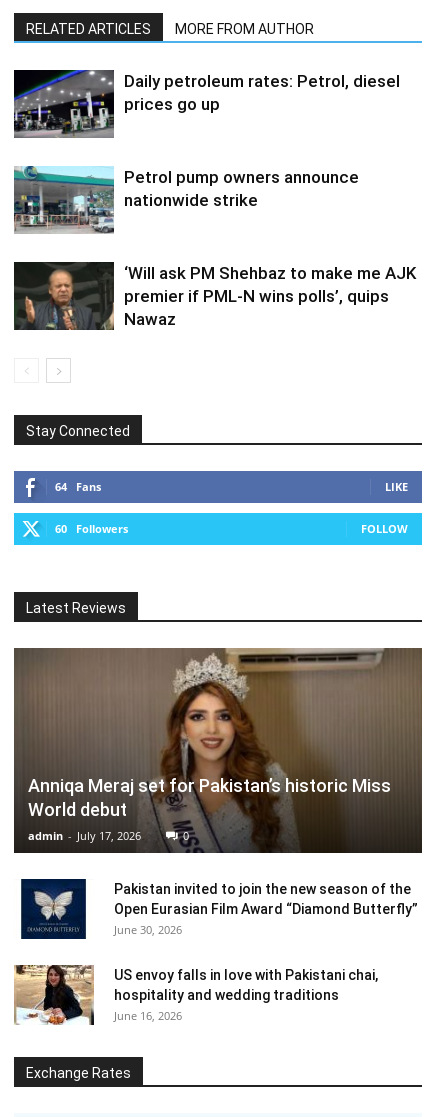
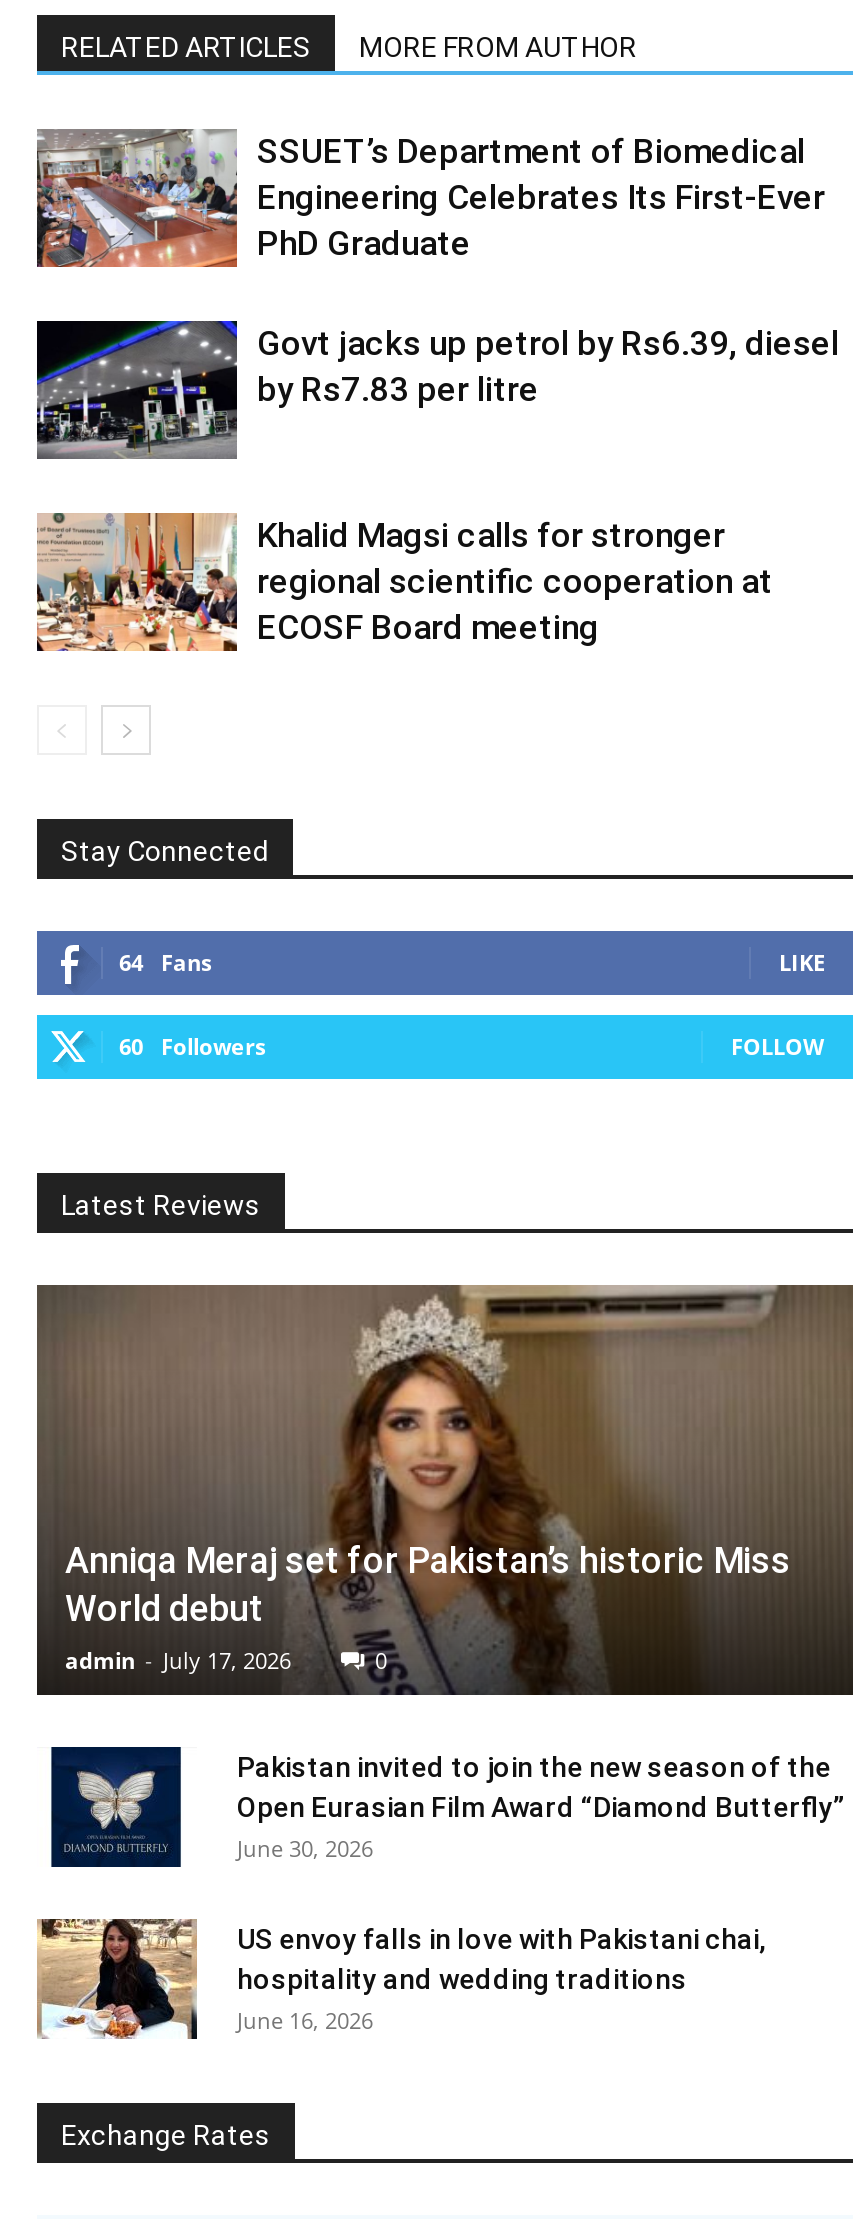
[14,69,400,139] [image] | Daily petroleum rates: Petrol, diesel | prices go up -> [35,127,825,269] [image] | SSUET’s Department of Biomedical | Engineering Celebrates Its First-Ever | PhD Graduate
[13,165,359,234] [image] | Petrol pump owners announce | nationwide strike -> [35,319,839,459] [image] | Govt jacks up petrol by Rs6.39, diesel | by Rs7.83 per litre
[13,261,416,331] [image] | ‘Will ask PM Shehbaz to make me AJK | premier if PML-N wins polls’, quips | Nawaz -> [35,511,773,653] [image] | Khalid Magsi calls for stronger | regional scientific cooperation at | ECOSF Board meeting

